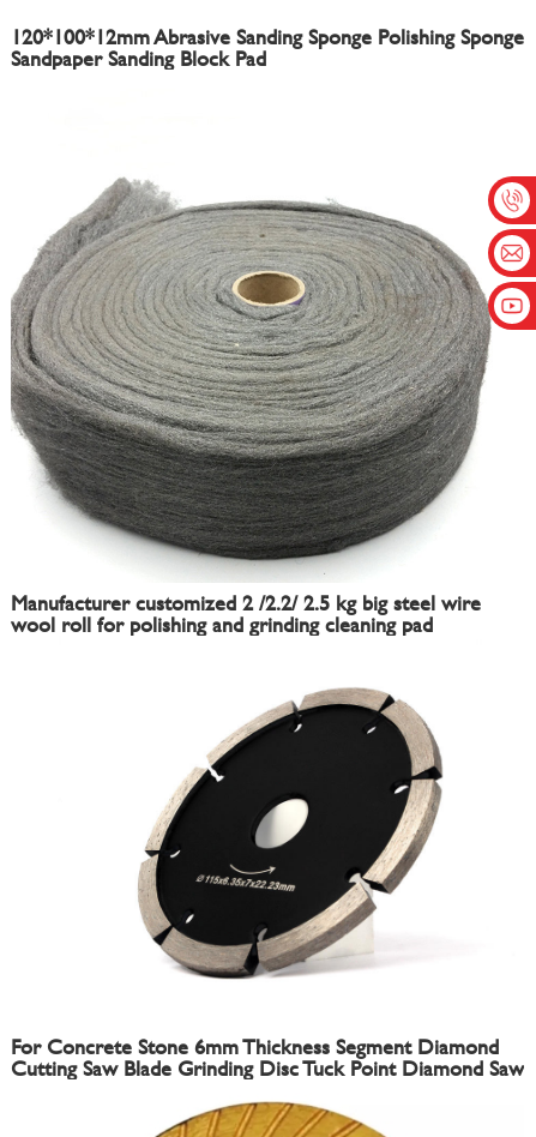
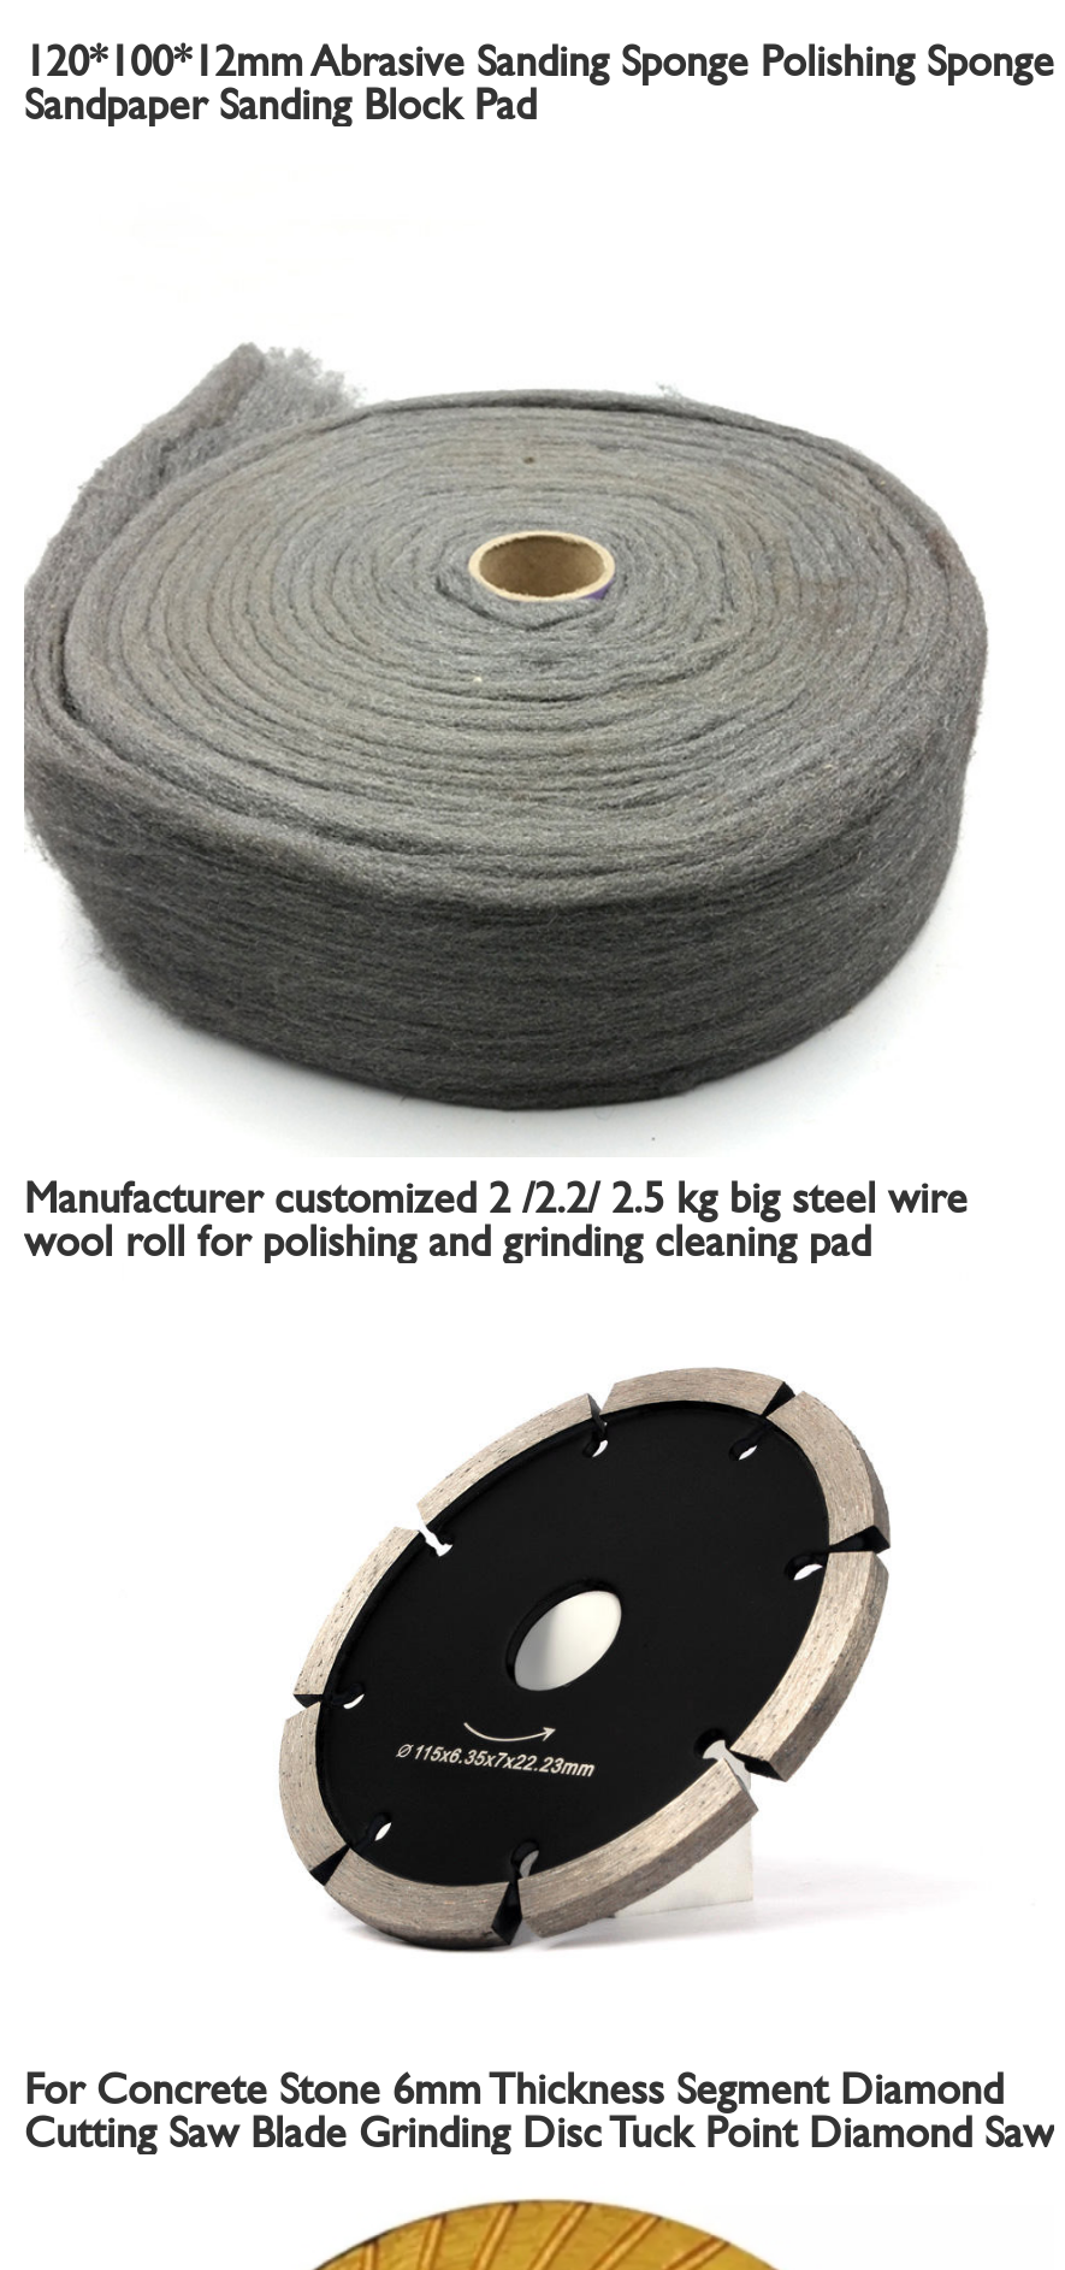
[487,175,532,331] [image] -> none

